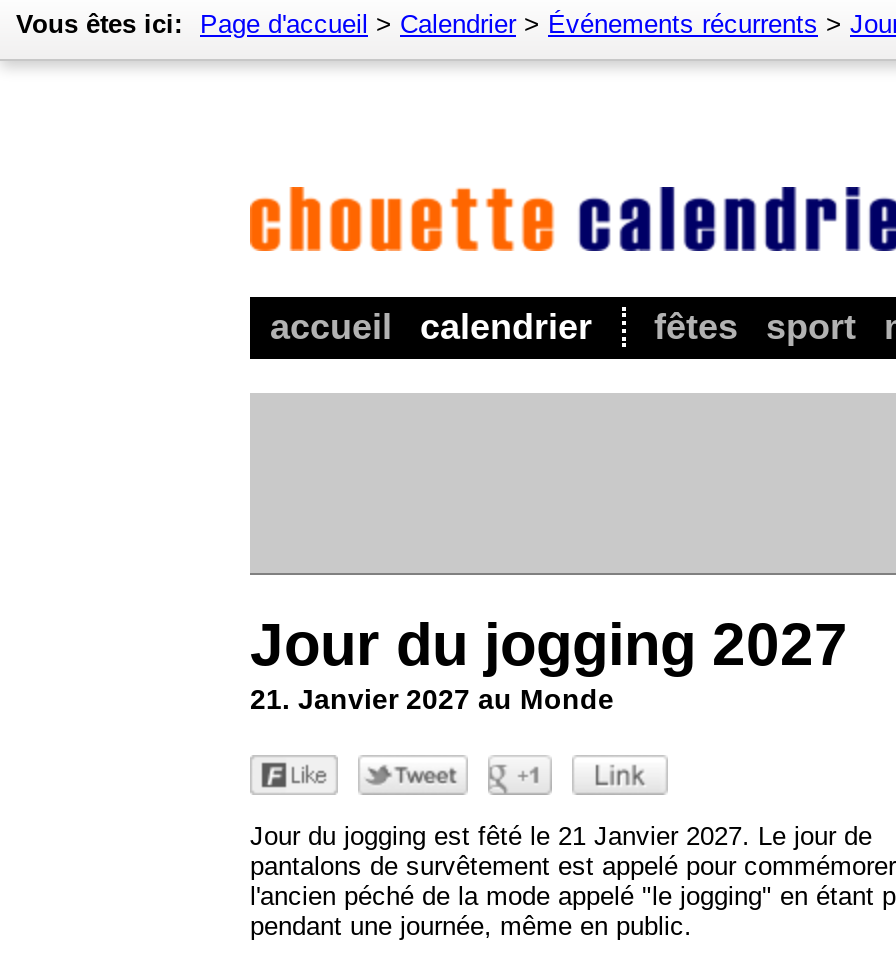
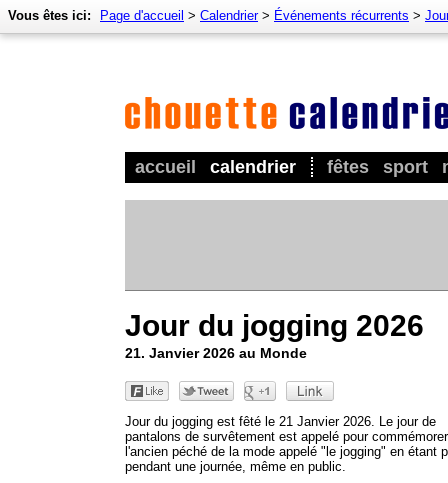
[250,611,848,677] Jour du jogging 2027 -> [125,309,424,342] Jour du jogging 2026
[250,683,614,715] 21. Janvier 2027 au Monde -> [125,345,307,361] 21. Janvier 2026 au Monde
[250,821,872,851] Jour du jogging est fêté le 21 Janvier 2027. Le jour de -> [125,414,436,429] Jour du jogging est fêté le 21 Janvier 2026. Le jour de

